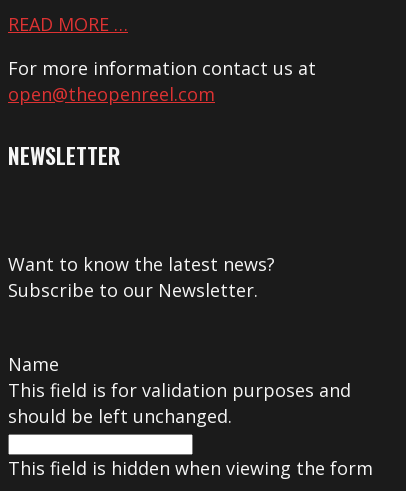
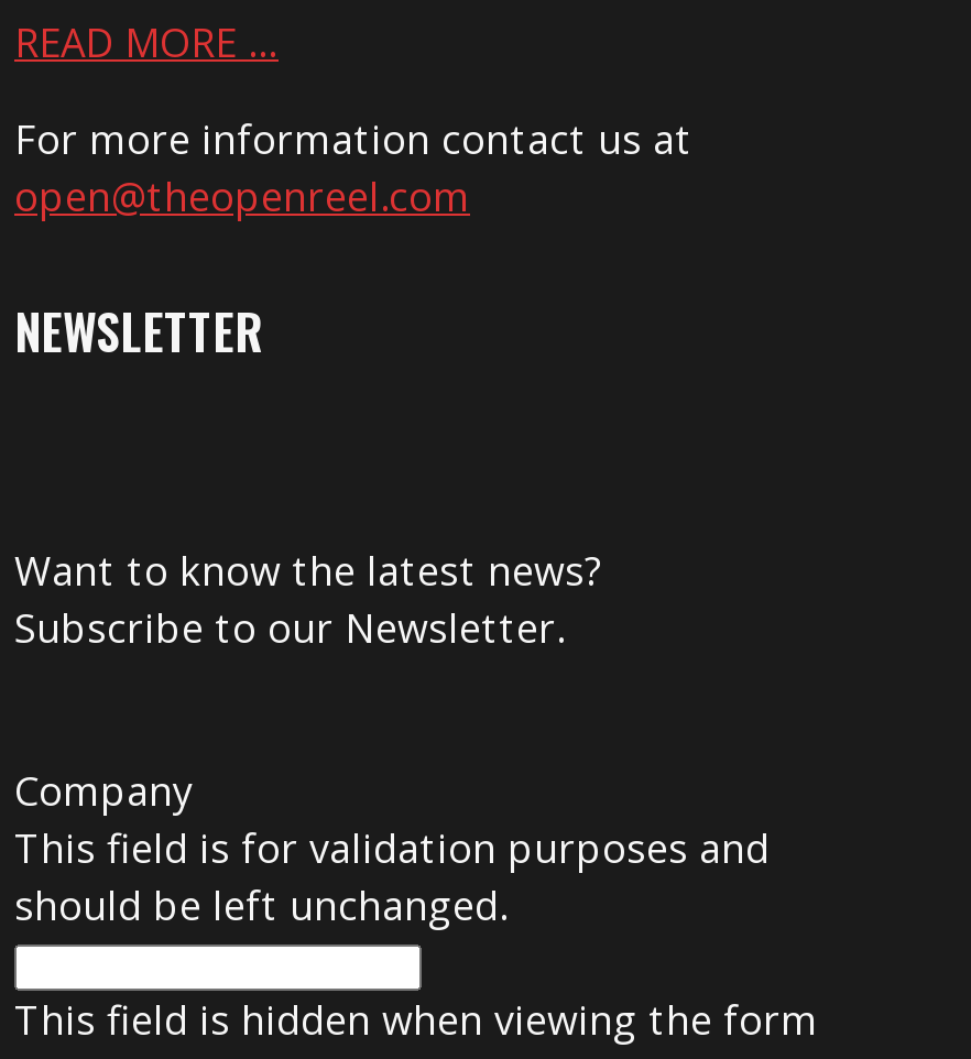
[8,352,59,376] Name -> [14,764,193,816] Company

